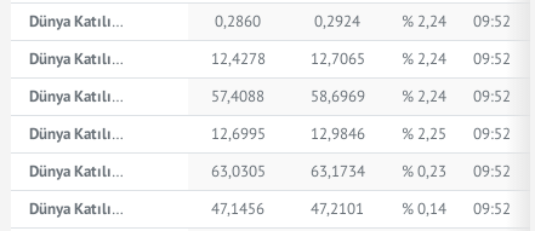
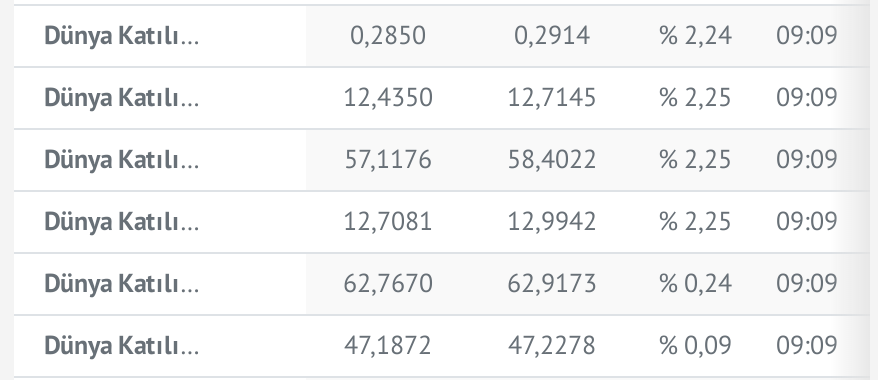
[215,11,261,31] 0,2860 -> [350,18,426,52] 0,2850
[314,11,360,31] 0,2924 -> [514,18,590,52] 0,2914
[473,11,511,31] 09:52 -> [776,18,838,52] 09:09
[210,48,265,69] 12,4278 -> [343,80,433,114] 12,4350
[310,48,365,69] 12,7065 -> [507,80,597,114] 12,7145
[402,48,446,69] % 2,24 -> [658,80,732,114] % 2,25
[473,48,511,69] 09:52 -> [776,80,838,114] 09:09
[211,86,264,106] 57,4088 -> [344,142,432,176] 57,1176
[310,86,365,106] 58,6969 -> [507,142,597,176] 58,4022
[402,86,446,106] % 2,24 -> [658,142,732,176] % 2,25
[473,86,511,106] 09:52 -> [776,142,838,176] 09:09
[210,123,265,144] 12,6995 -> [343,204,433,238] 12,7081
[310,123,365,144] 12,9846 -> [507,204,597,238] 12,9942
[473,123,511,144] 09:52 -> [776,204,838,238] 09:09
[210,161,265,181] 63,0305 -> [343,266,433,300] 62,7670
[310,161,365,181] 63,1734 -> [507,266,597,300] 62,9173
[402,161,446,181] % 0,23 -> [658,266,732,300] % 0,24
[473,161,511,181] 09:52 -> [776,266,838,300] 09:09
[211,198,264,219] 47,1456 -> [344,328,432,362] 47,1872
[311,198,364,219] 47,2101 -> [508,328,596,362] 47,2278
[402,198,446,219] % 0,14 -> [658,328,732,362] % 0,09
[473,198,511,219] 09:52 -> [776,328,838,362] 09:09

